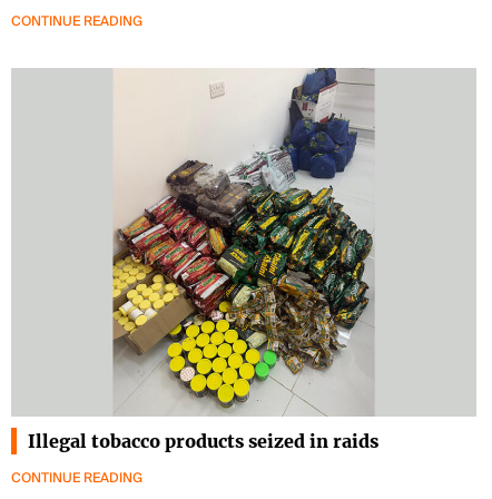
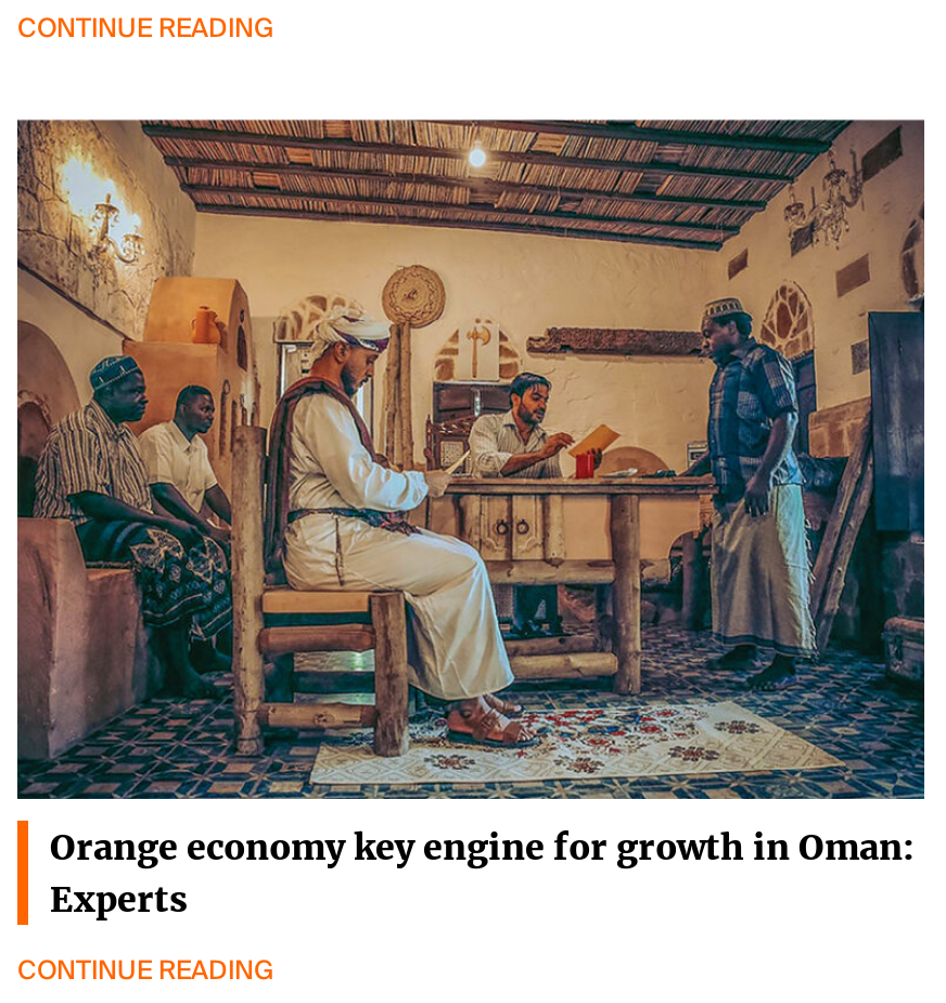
[11,68,476,453] [image] | Illegal tobacco products seized in raids -> [15,117,926,921] [image] | Orange economy key engine for growth in Oman: | Experts

